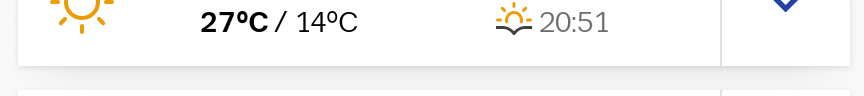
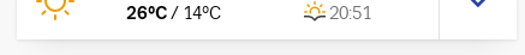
[200,6,358,38] 27°C / 14°C -> [126,4,221,23] 26°C / 14°C

